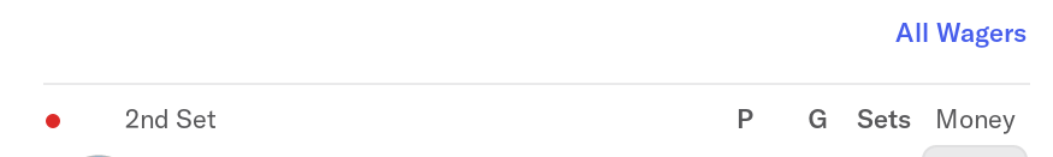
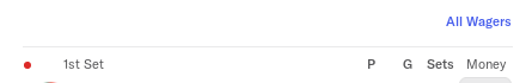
[125,102,217,135] 2nd Set -> [63,56,104,72] 1st Set

